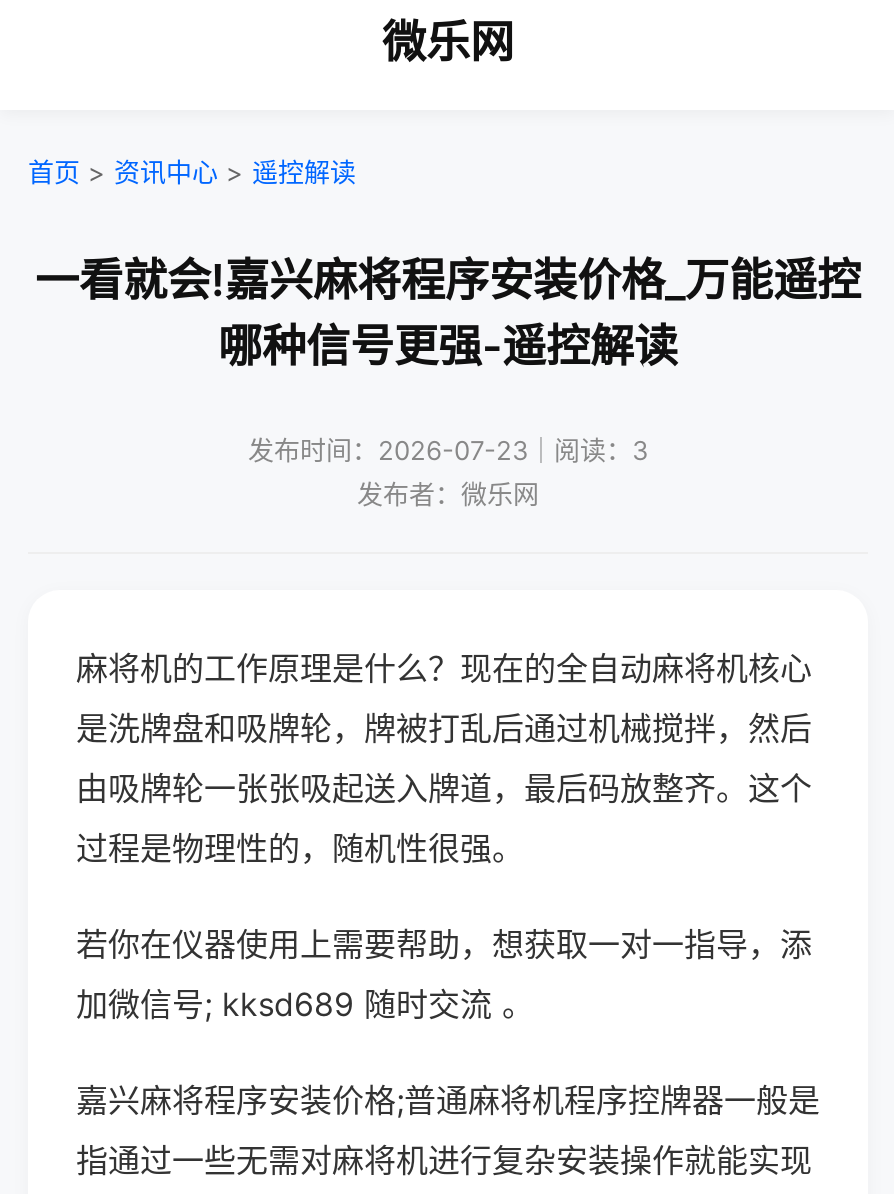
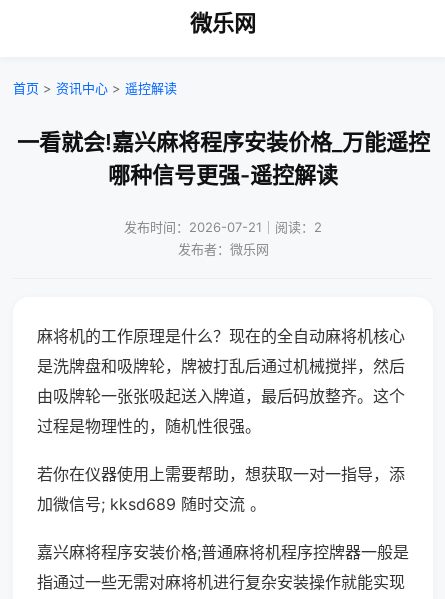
[248,434,648,466] 发布时间：2026-07-23｜阅读：3 -> [124,219,322,235] 发布时间：2026-07-21｜阅读：2

